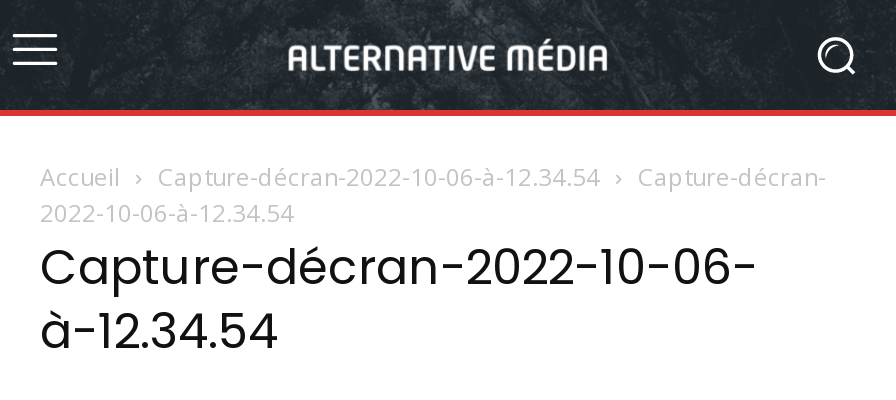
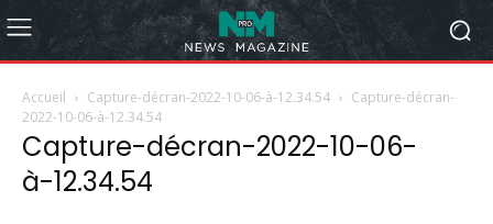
[286,22,610,94] [image] -> [158,11,335,53] [image]

